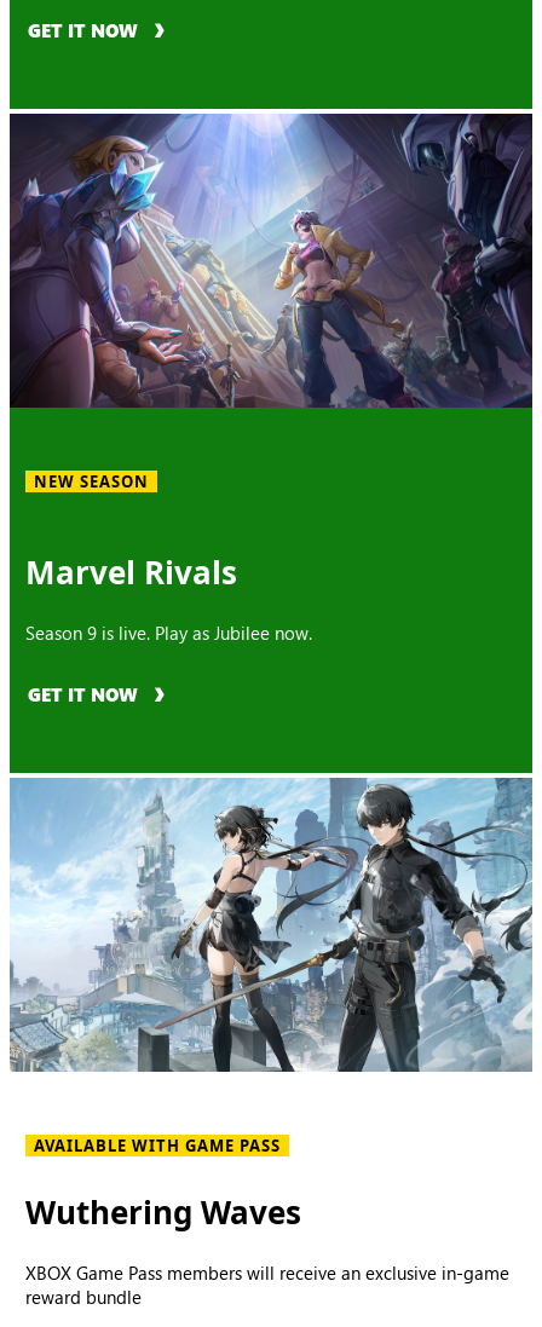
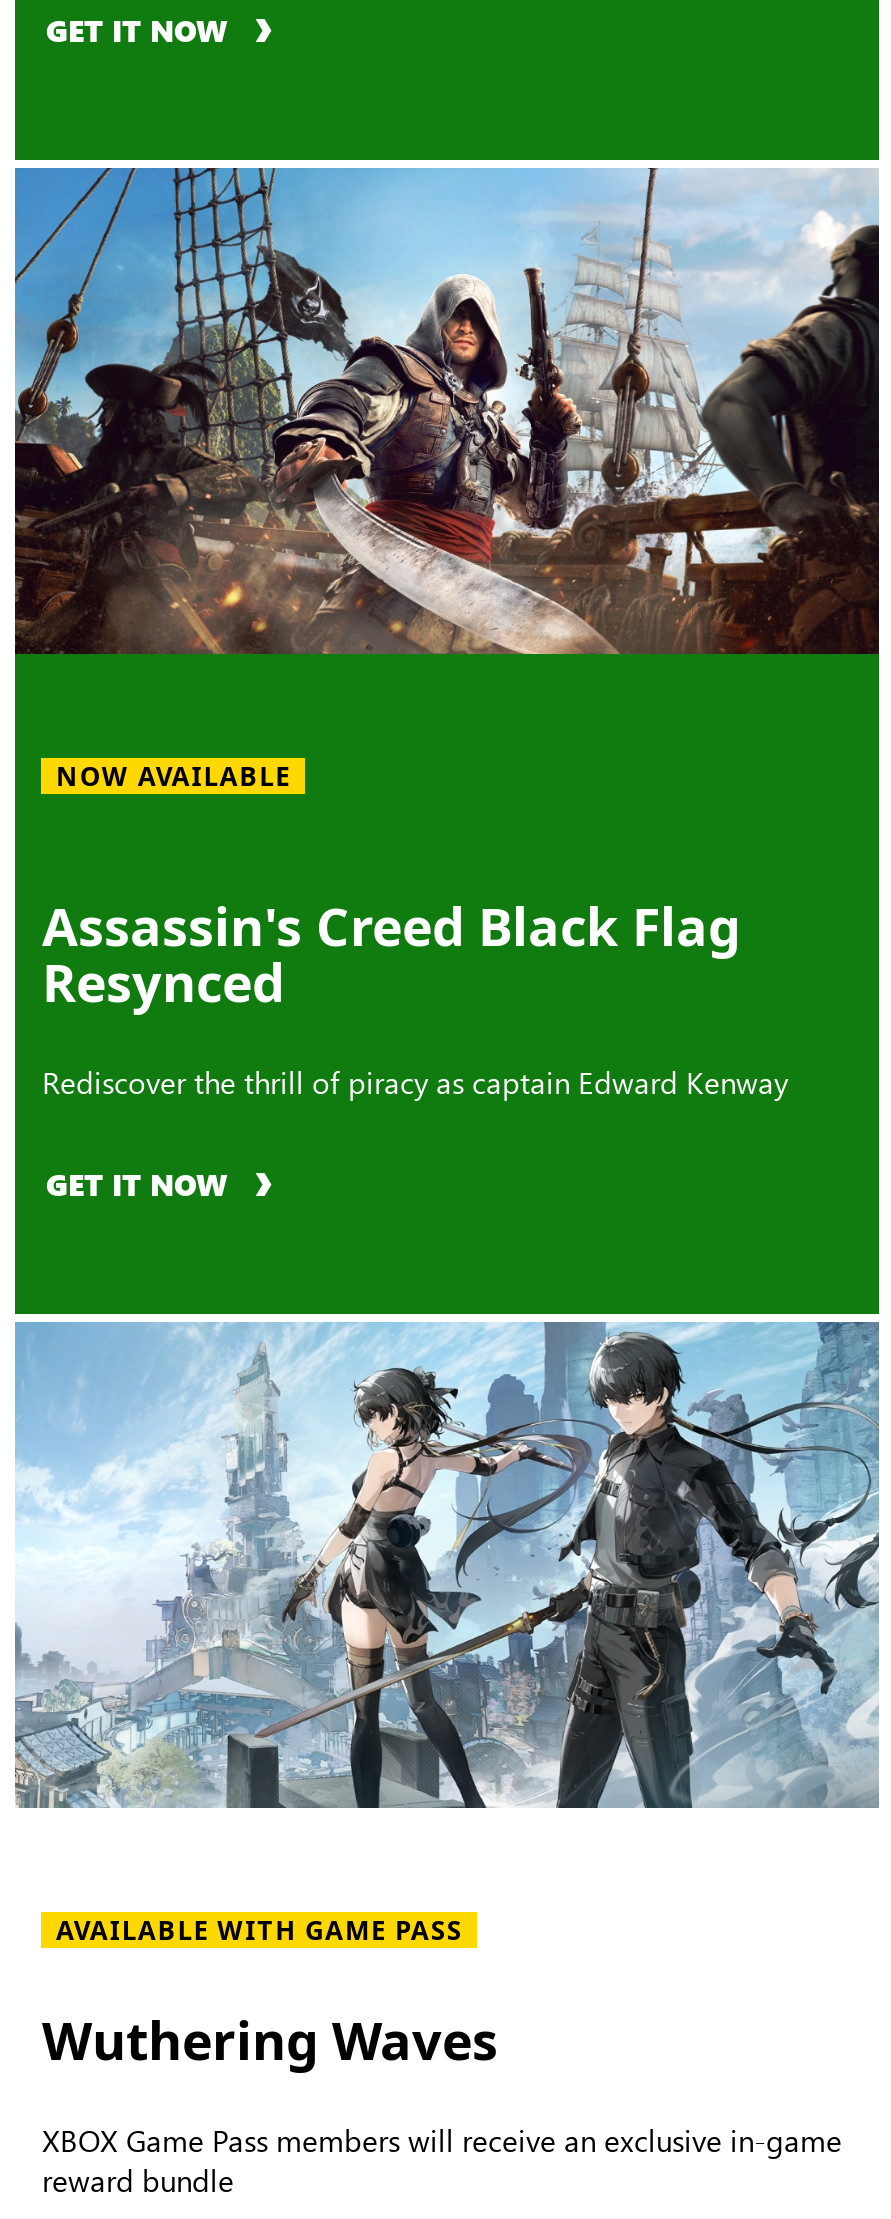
[8,112,532,408] [image] -> [13,166,879,656] [image]
[34,471,149,493] NEW SEASON -> [56,758,291,794] NOW AVAILABLE
[26,551,238,594] Marvel Rivals -> [42,890,740,1018] Assassin's Creed Black Flag | Resynced
[26,621,313,645] Season 9 is live. Play as Jubilee now. -> [42,1062,788,1102] Rediscover the thrill of piracy as captain Edward Kenway

